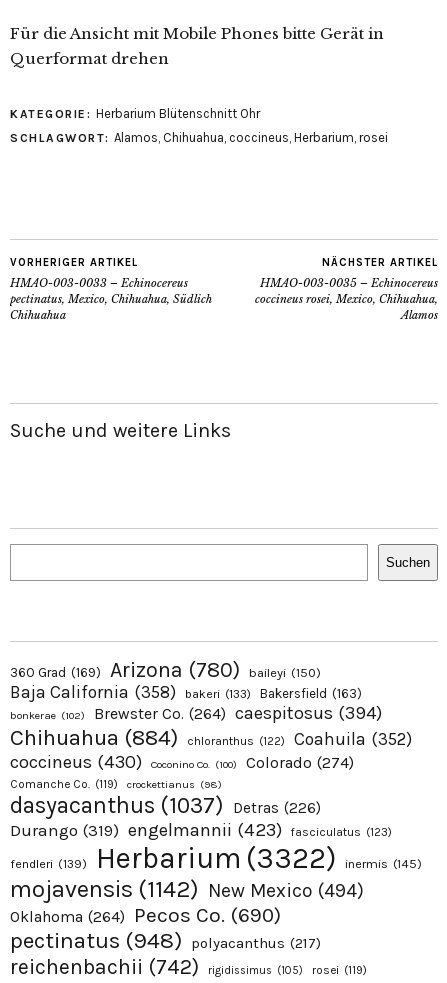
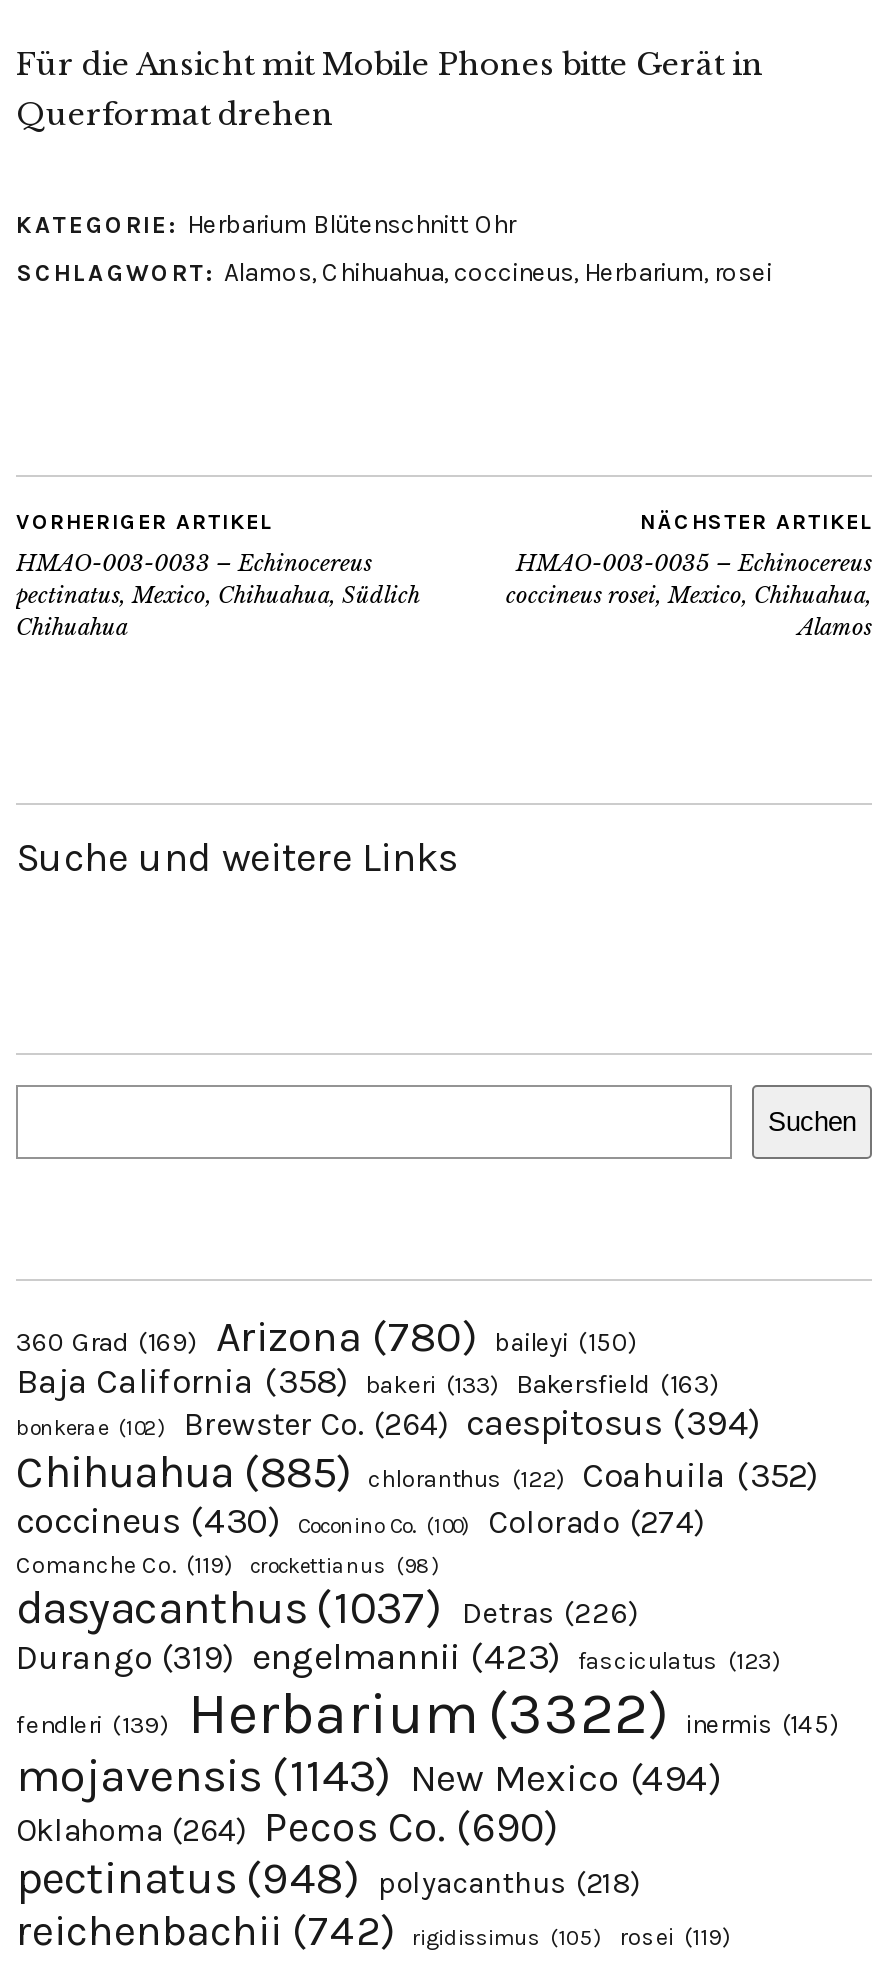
[10,724,412,751] Chihuahua (884) chloranthus (122) Coahuila (352) -> [16,1446,818,1500] Chihuahua (885) chloranthus (122) Coahuila (352)
[10,875,364,903] mojavensis (1142) New Mexico (494) -> [16,1748,722,1804] mojavensis (1143) New Mexico (494)
[10,927,321,954] pectinatus (948) polyacanthus (217) -> [16,1852,640,1906] pectinatus (948) polyacanthus (218)

